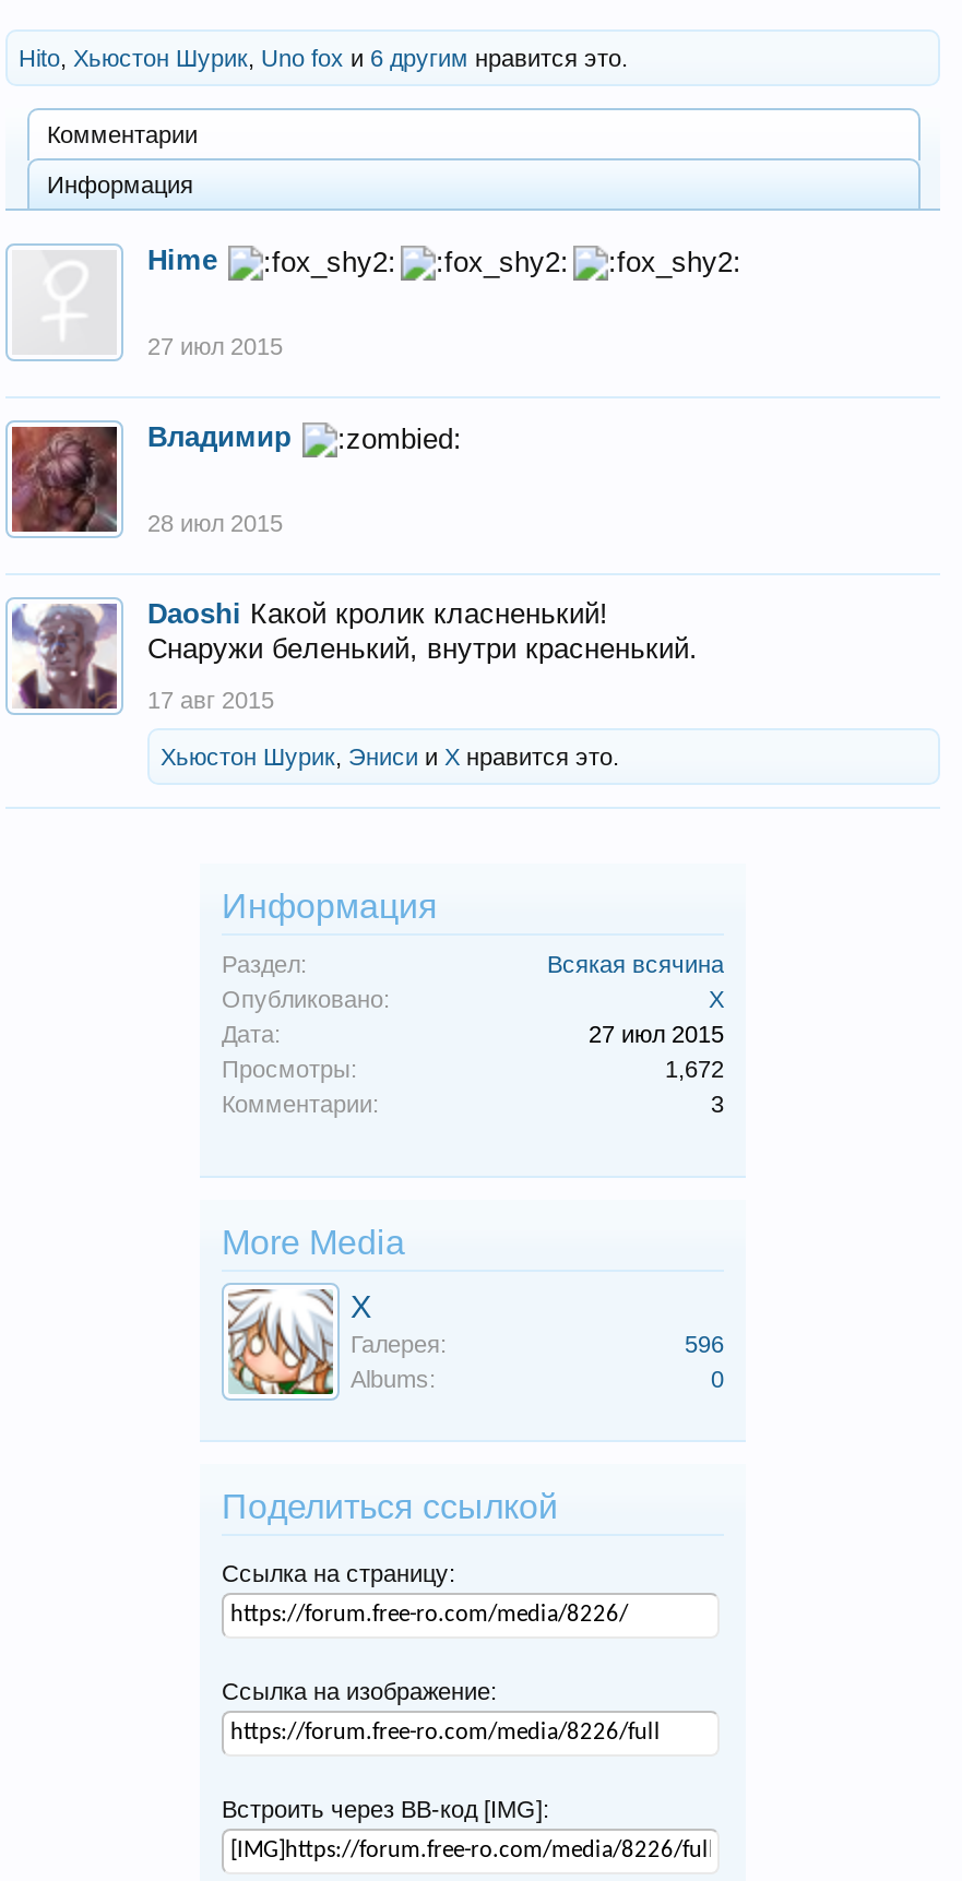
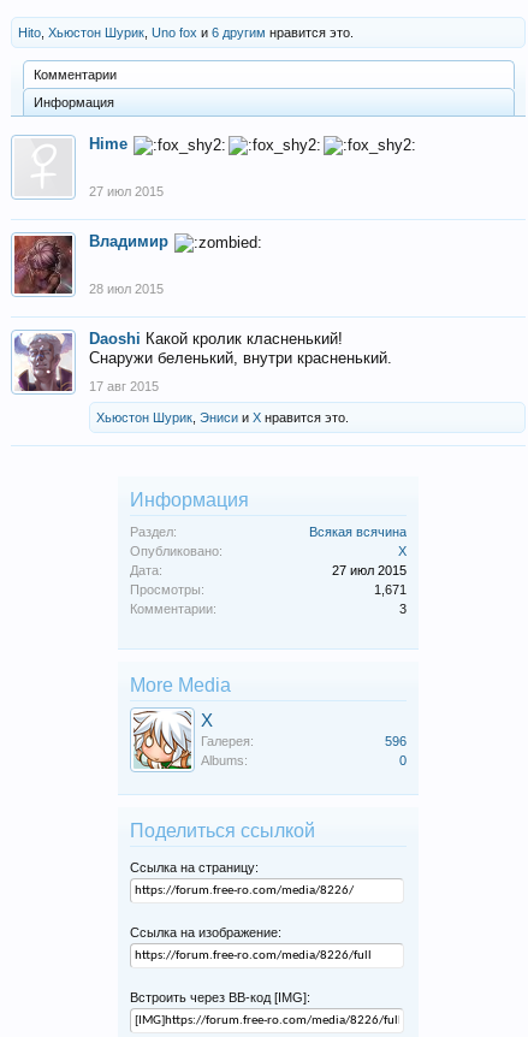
[665,1056,724,1082] 1,672 -> [374,582,407,597] 1,671

